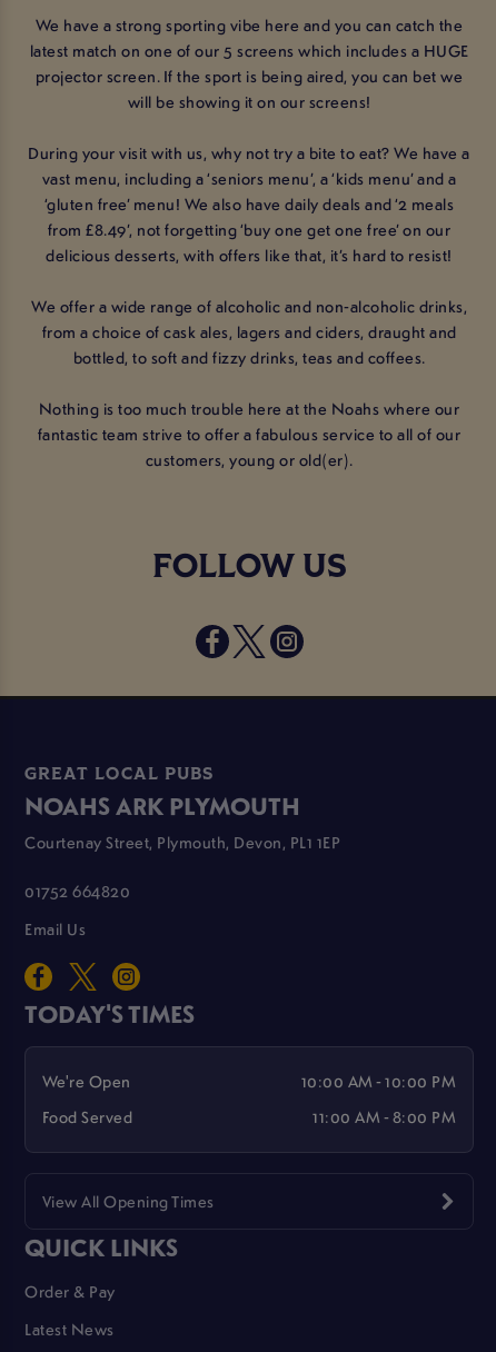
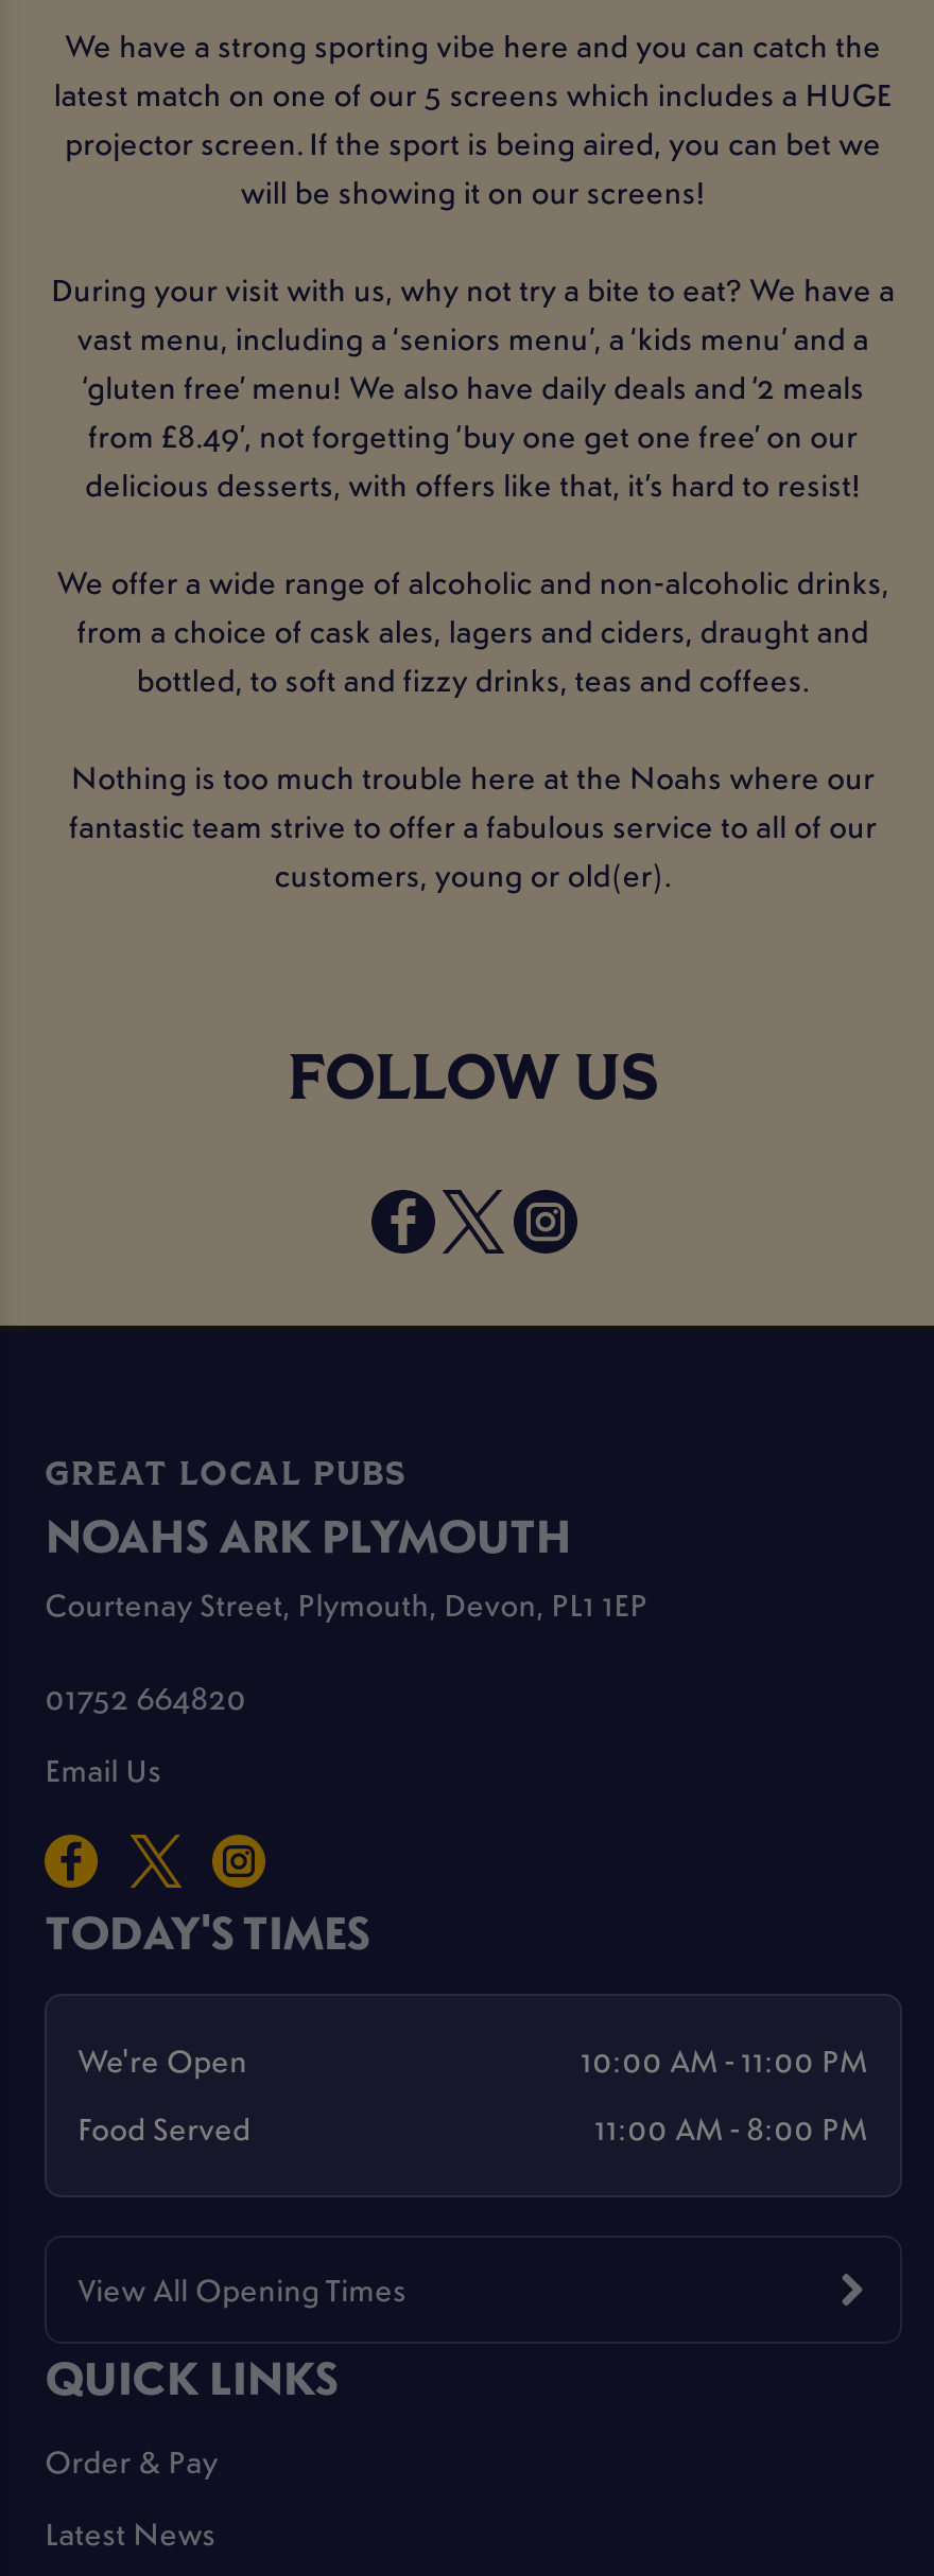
[301,1069,456,1092] 10:00 AM - 10:00 PM -> [581,2038,869,2081] 10:00 AM - 11:00 PM

